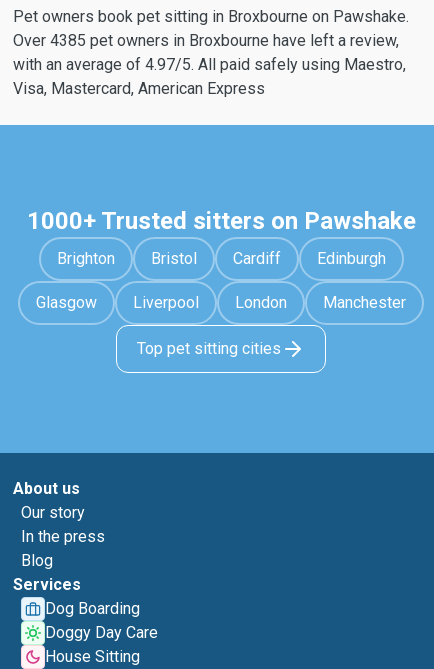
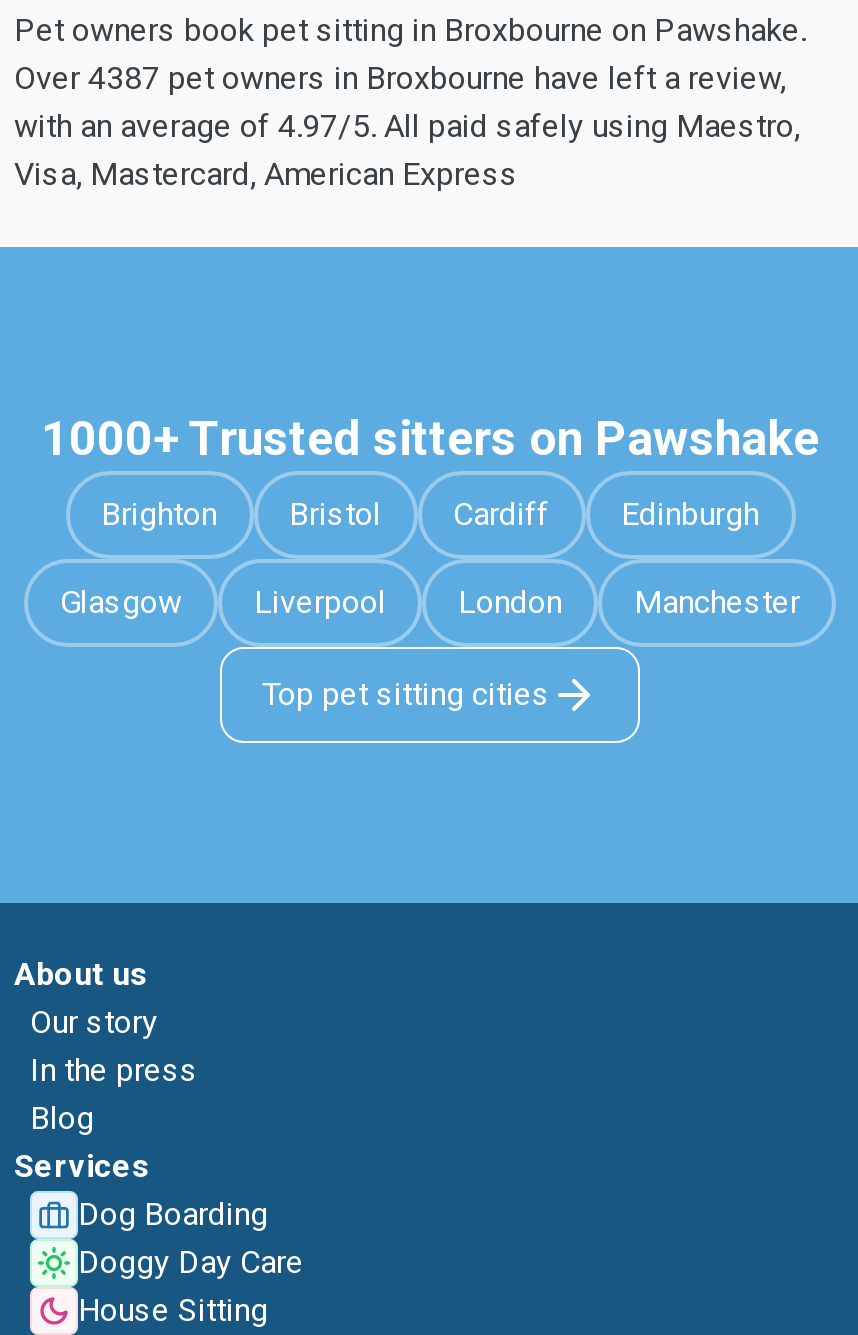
[13,31,399,50] Over 4385 pet owners in Broxbourne have left a review, -> [14,59,786,97] Over 4387 pet owners in Broxbourne have left a review,

